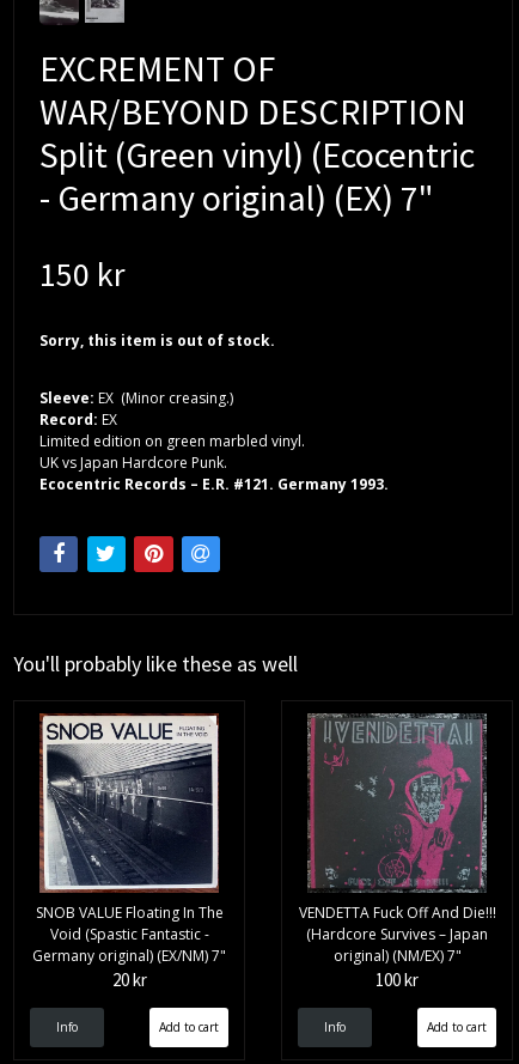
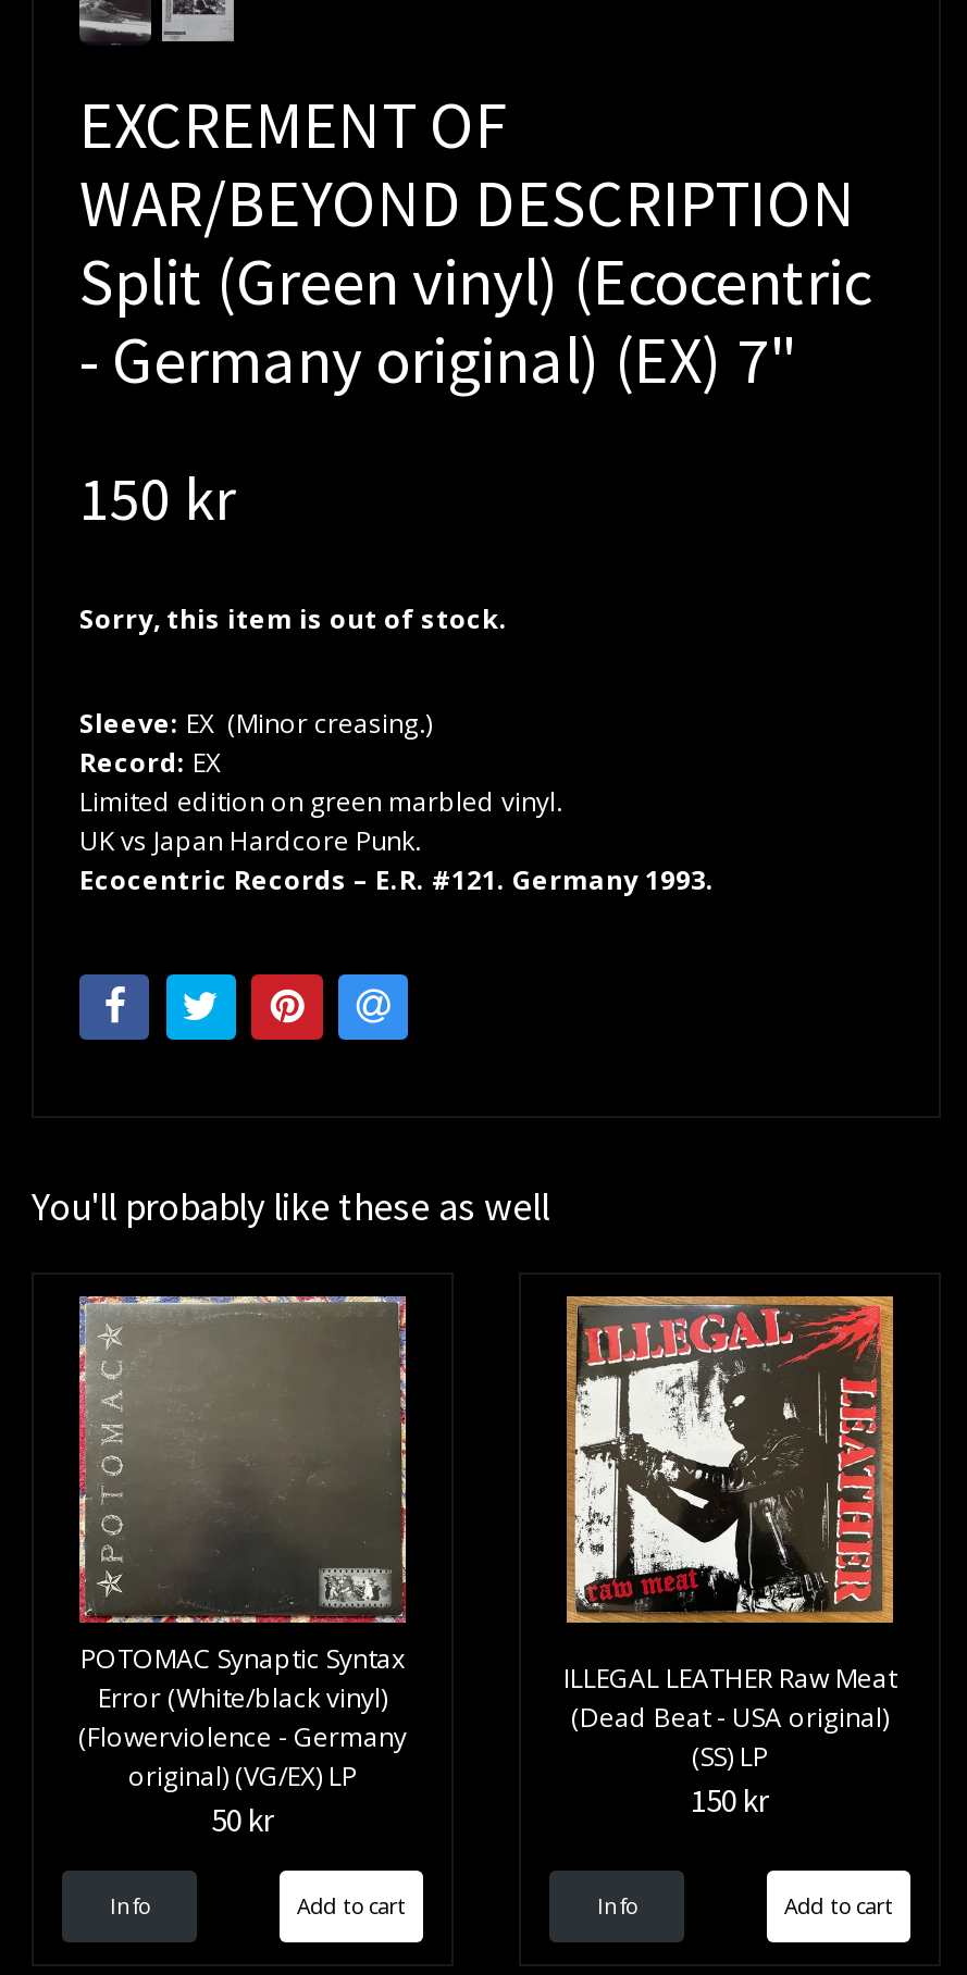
[32,713,226,991] [image] | SNOB VALUE Floating In The | Void (Spastic Fantastic - | Germany original) (EX/NM) 7" | 20 kr -> [77,1294,408,1841] [image] | POTOMAC Synaptic Syntax | Error (White/black vinyl) | (Flowerviolence - Germany | original) (VG/EX) LP | 50 kr
[298,712,496,991] [image] | VENDETTA Fuck Off And Die!!! | (Hardcore Survives – Japan | original) (NM/EX) 7" | 100 kr -> [563,1294,896,1821] [image] | ILLEGAL LEATHER Raw Meat | (Dead Beat - USA original) | (SS) LP | 150 kr

